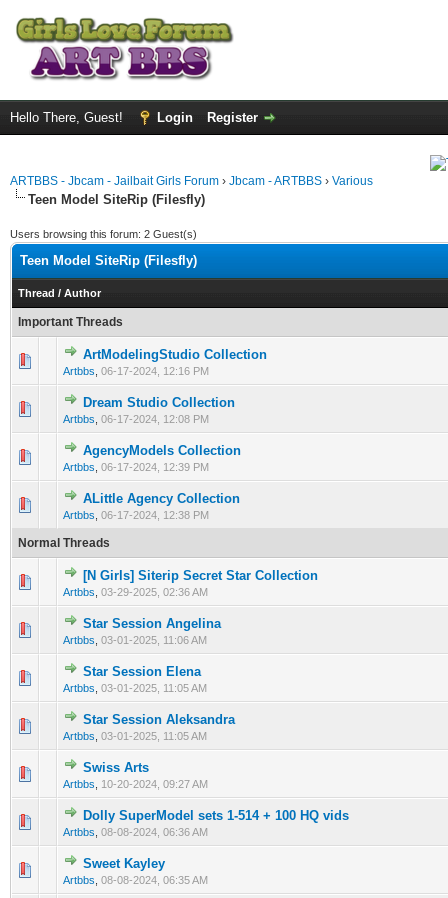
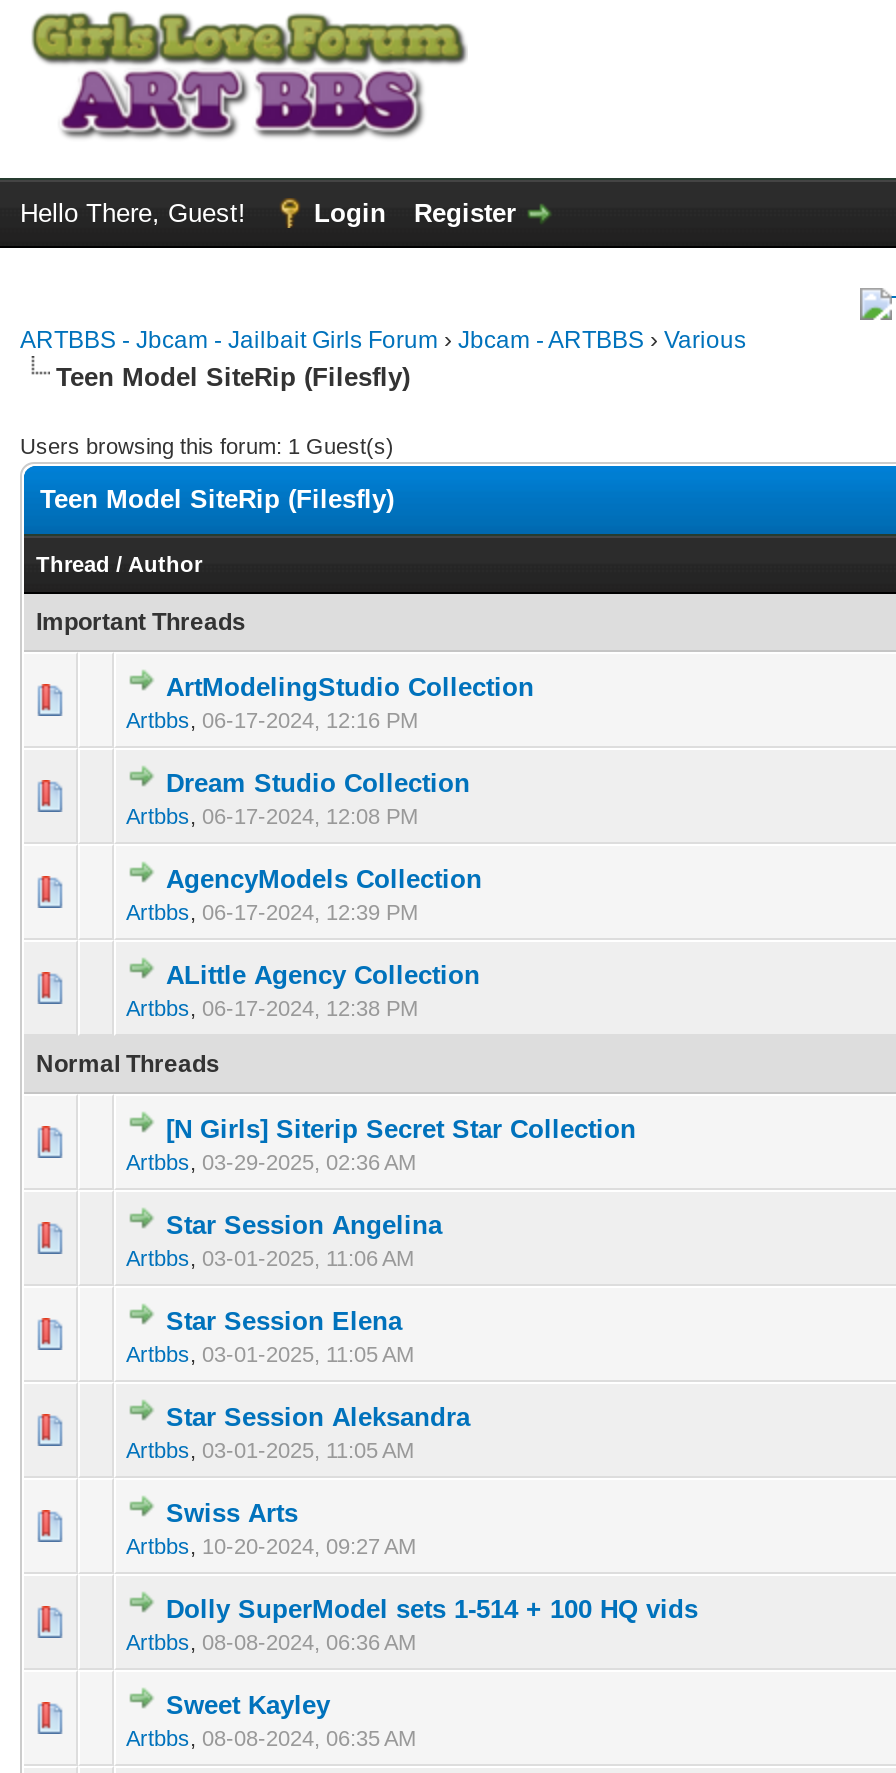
[10,228,197,240] Users browsing this forum: 2 Guest(s) -> [20,434,394,458] Users browsing this forum: 1 Guest(s)

